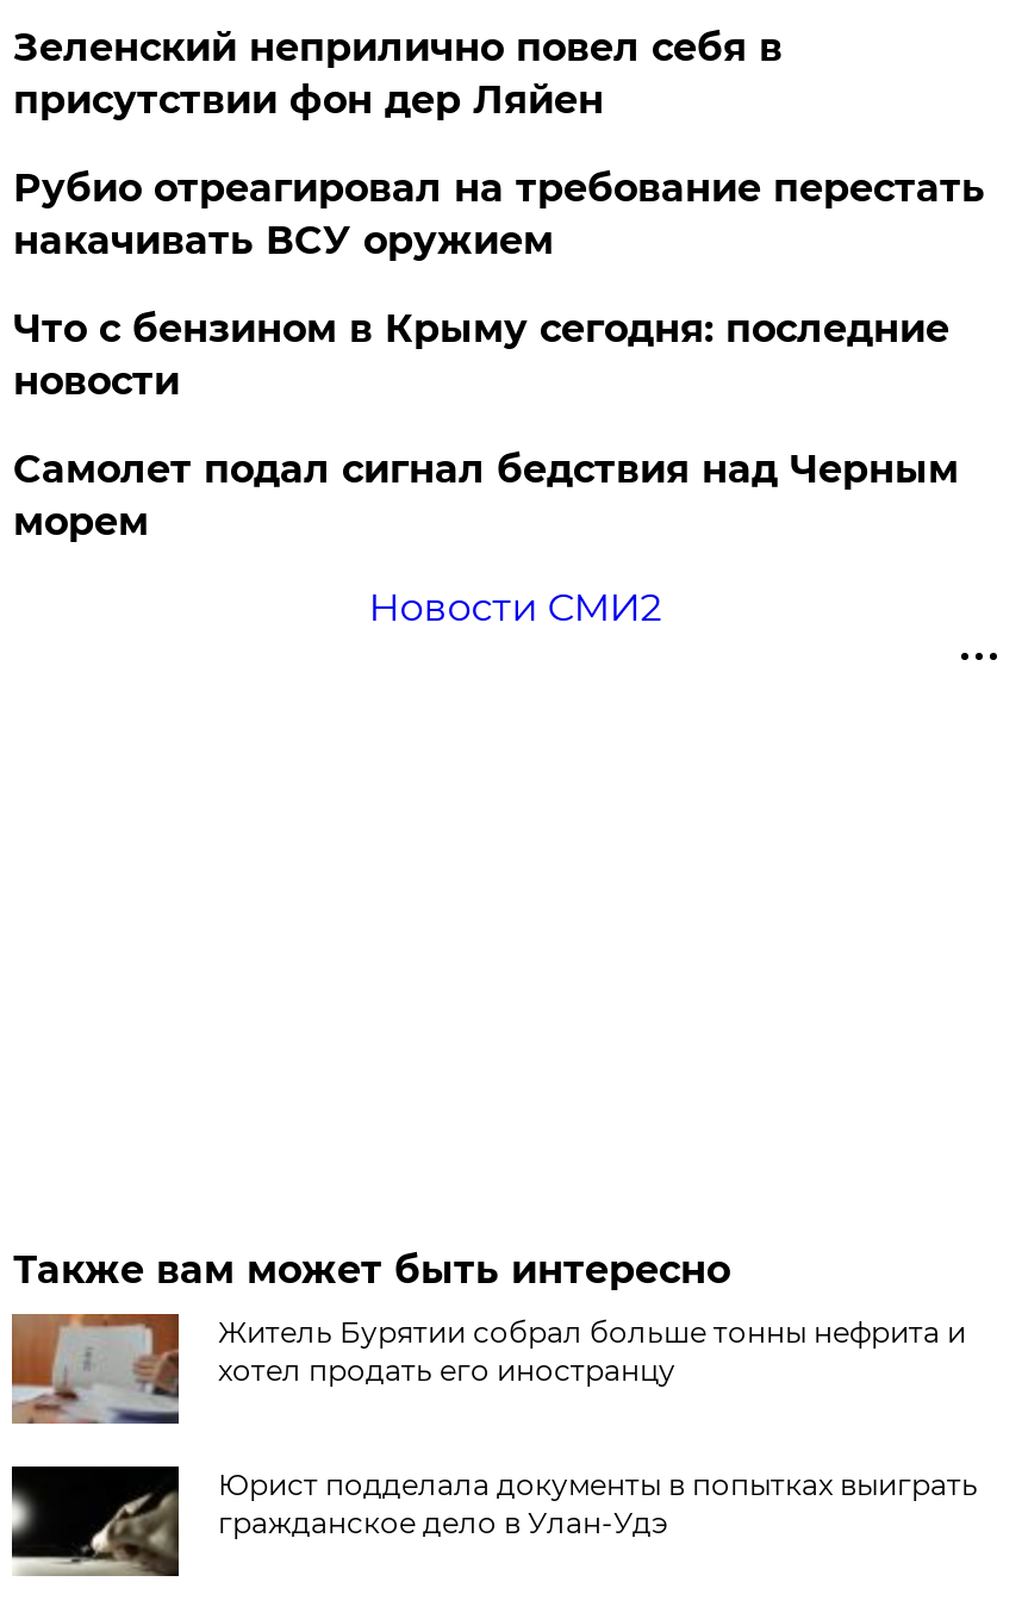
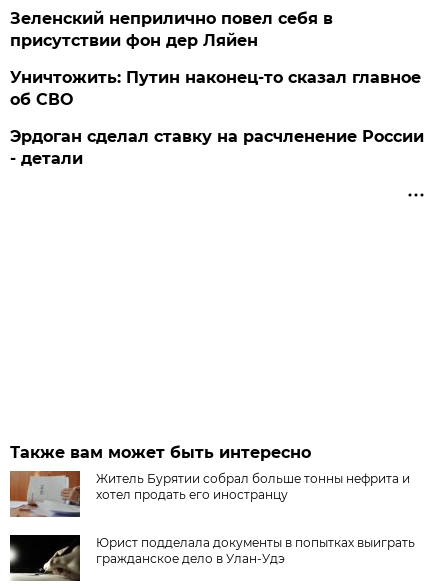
[13,165,985,630] Рубио отреагировал на требование перестать | накачивать ВСУ оружием | Что с бензином в Крыму сегодня: последние | новости | Самолет подал сигнал бедствия над Черным | морем | Новости СМИ2 -> [10,68,424,168] Уничтожить: Путин наконец-то сказал главное | об СВО | Эрдоган сделал ставку на расчленение России | - детали

